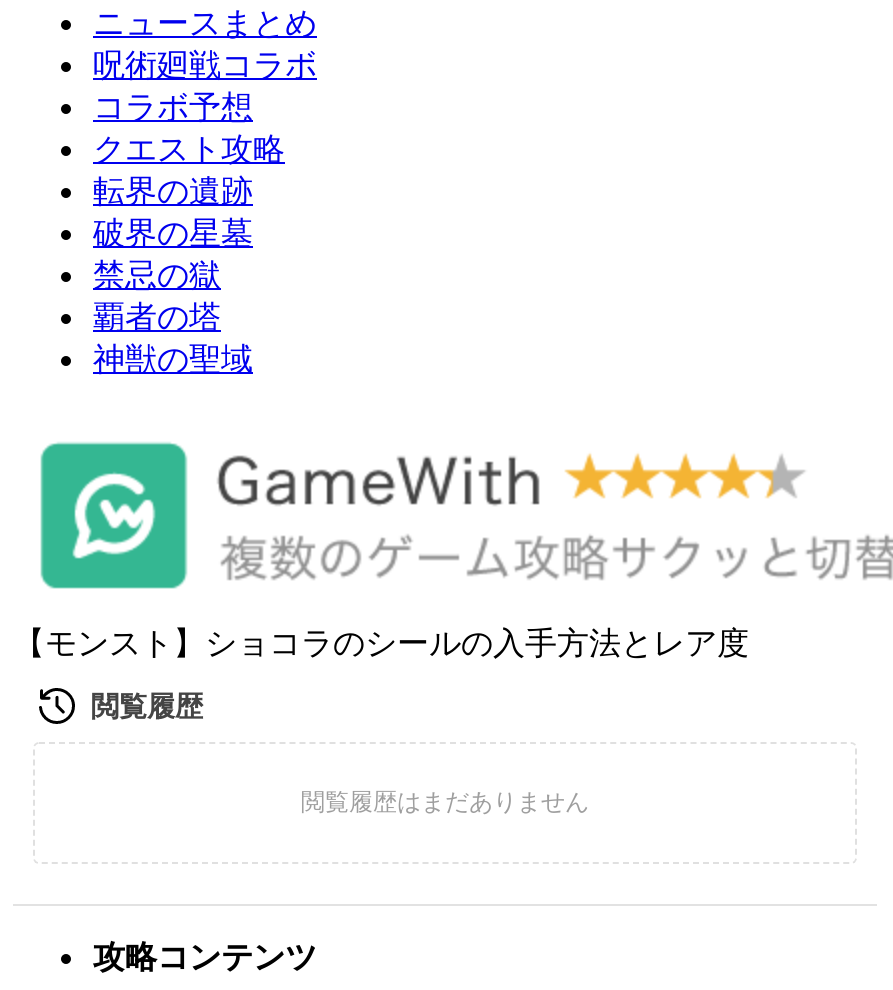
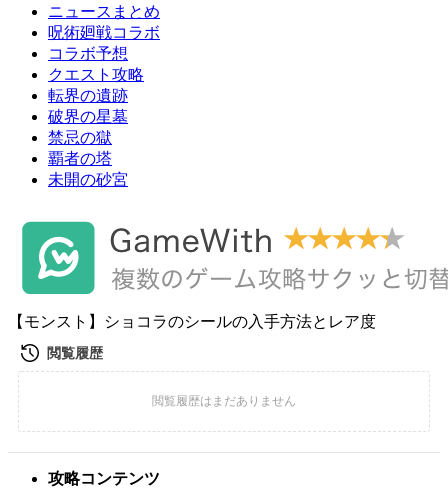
[93,342,253,376] 神獣の聖域 -> [48,171,128,188] 未開の砂宮

